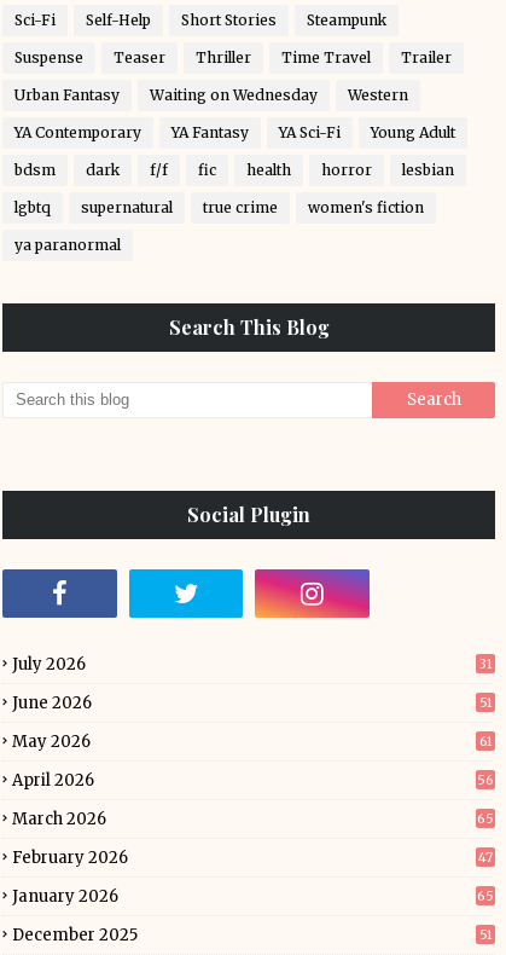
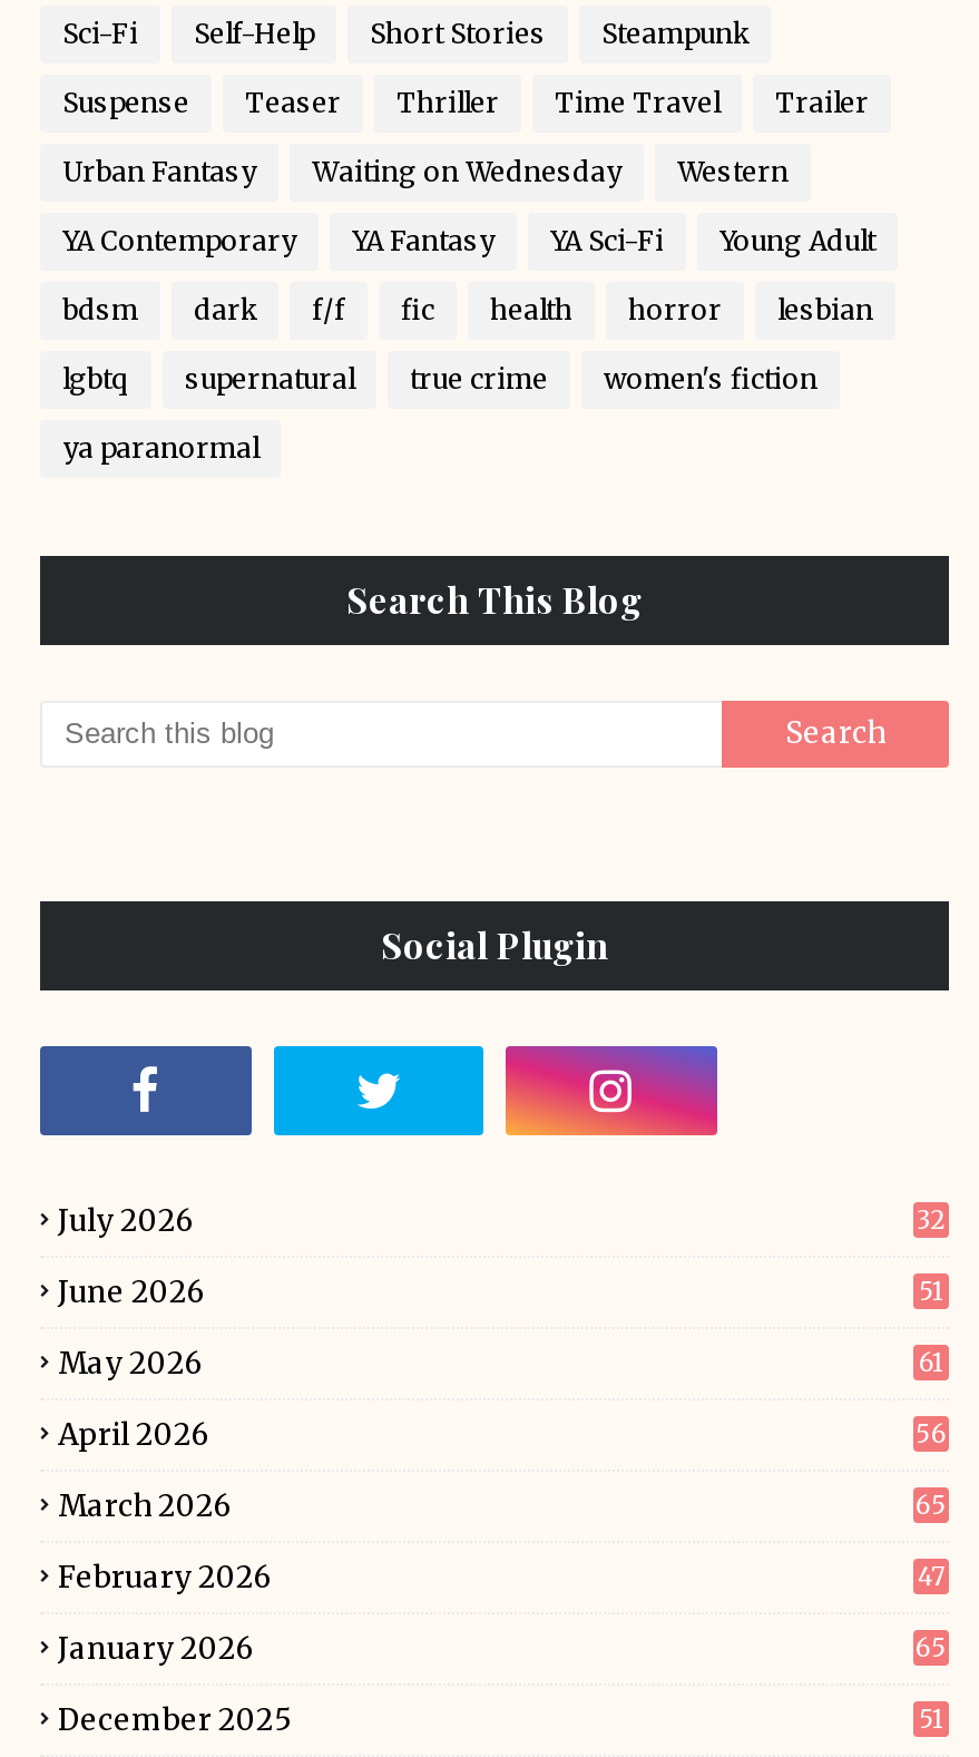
[479,655,492,672] 31 -> [917,1204,946,1236] 32

